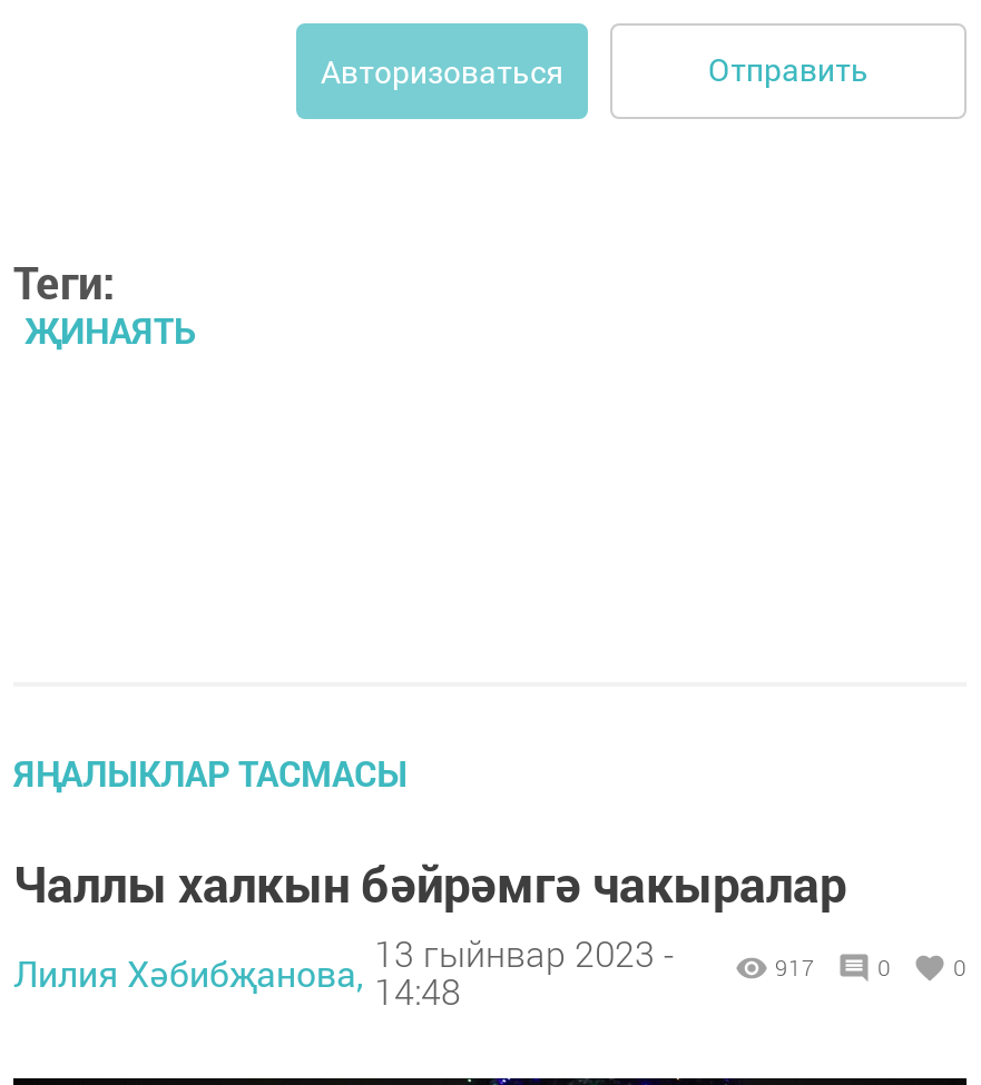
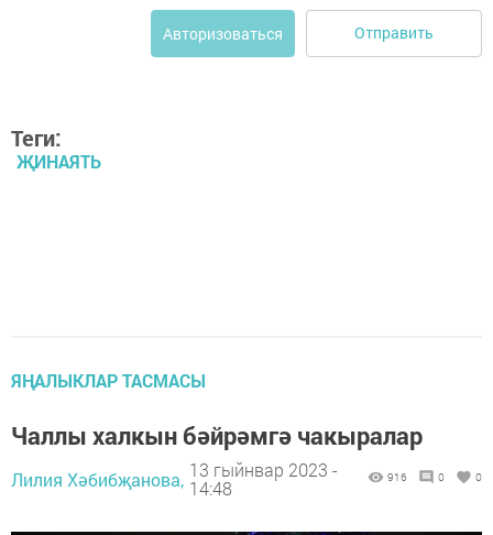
[775,953,815,982] 917 -> [387,470,407,484] 916

